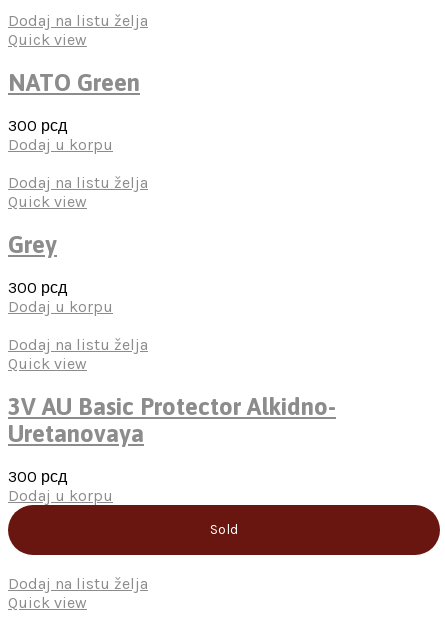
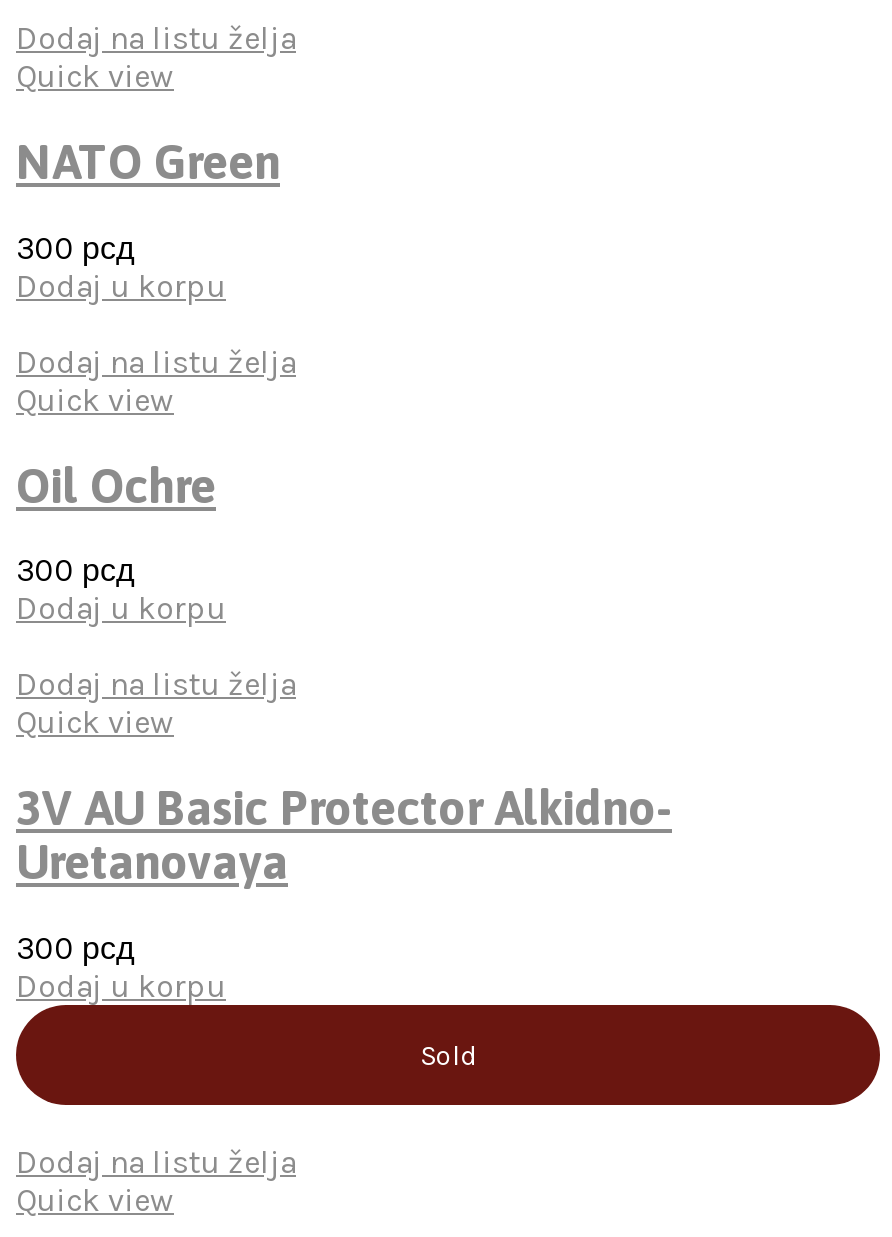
[8,231,57,258] Grey -> [16,458,216,512] Oil Ochre

